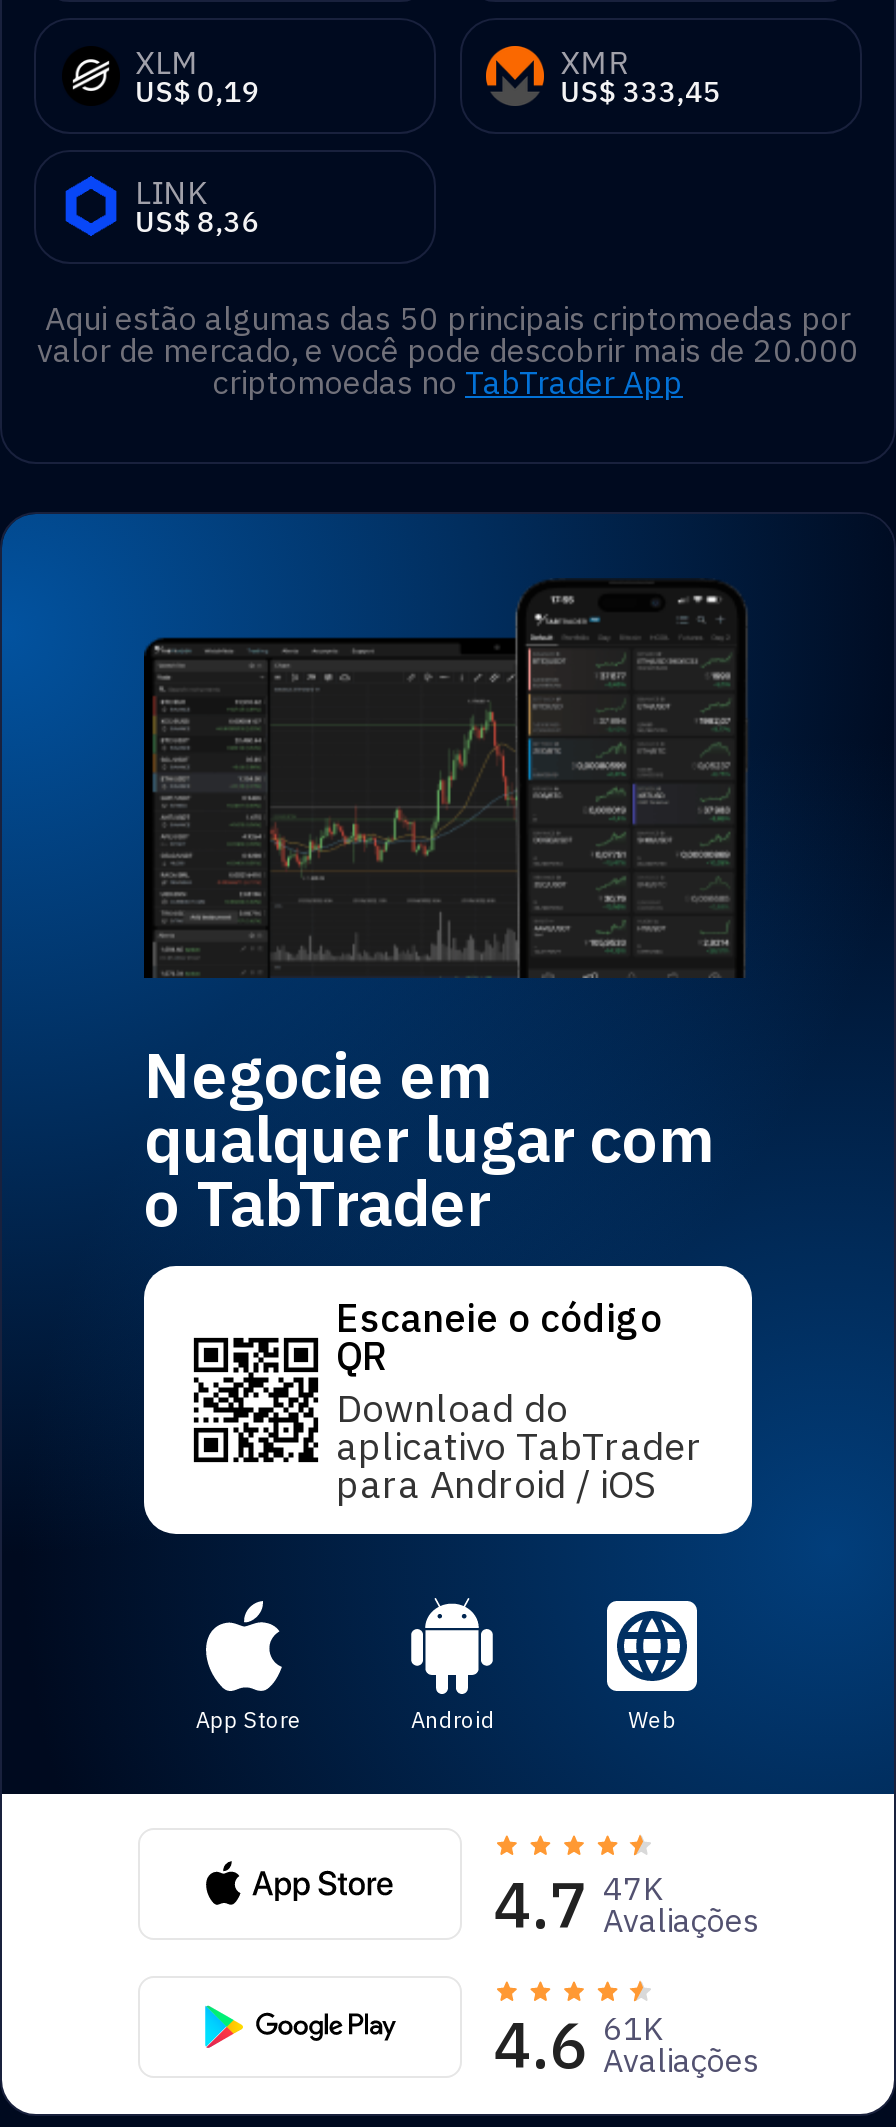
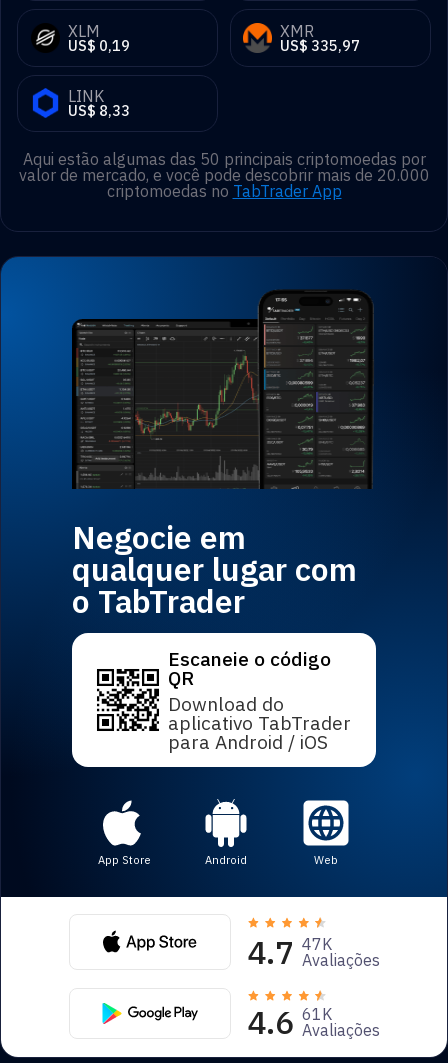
[560,72,720,110] US$ 333,45 -> [280,36,360,55] US$ 335,97
[135,203,259,241] US$ 8,36 -> [68,101,130,120] US$ 8,33

